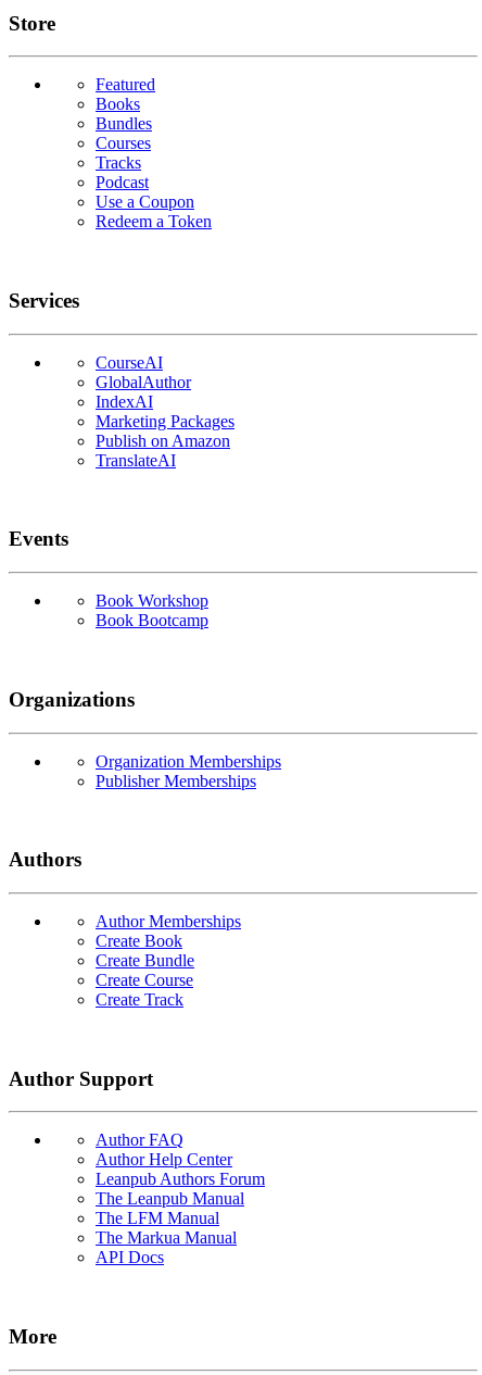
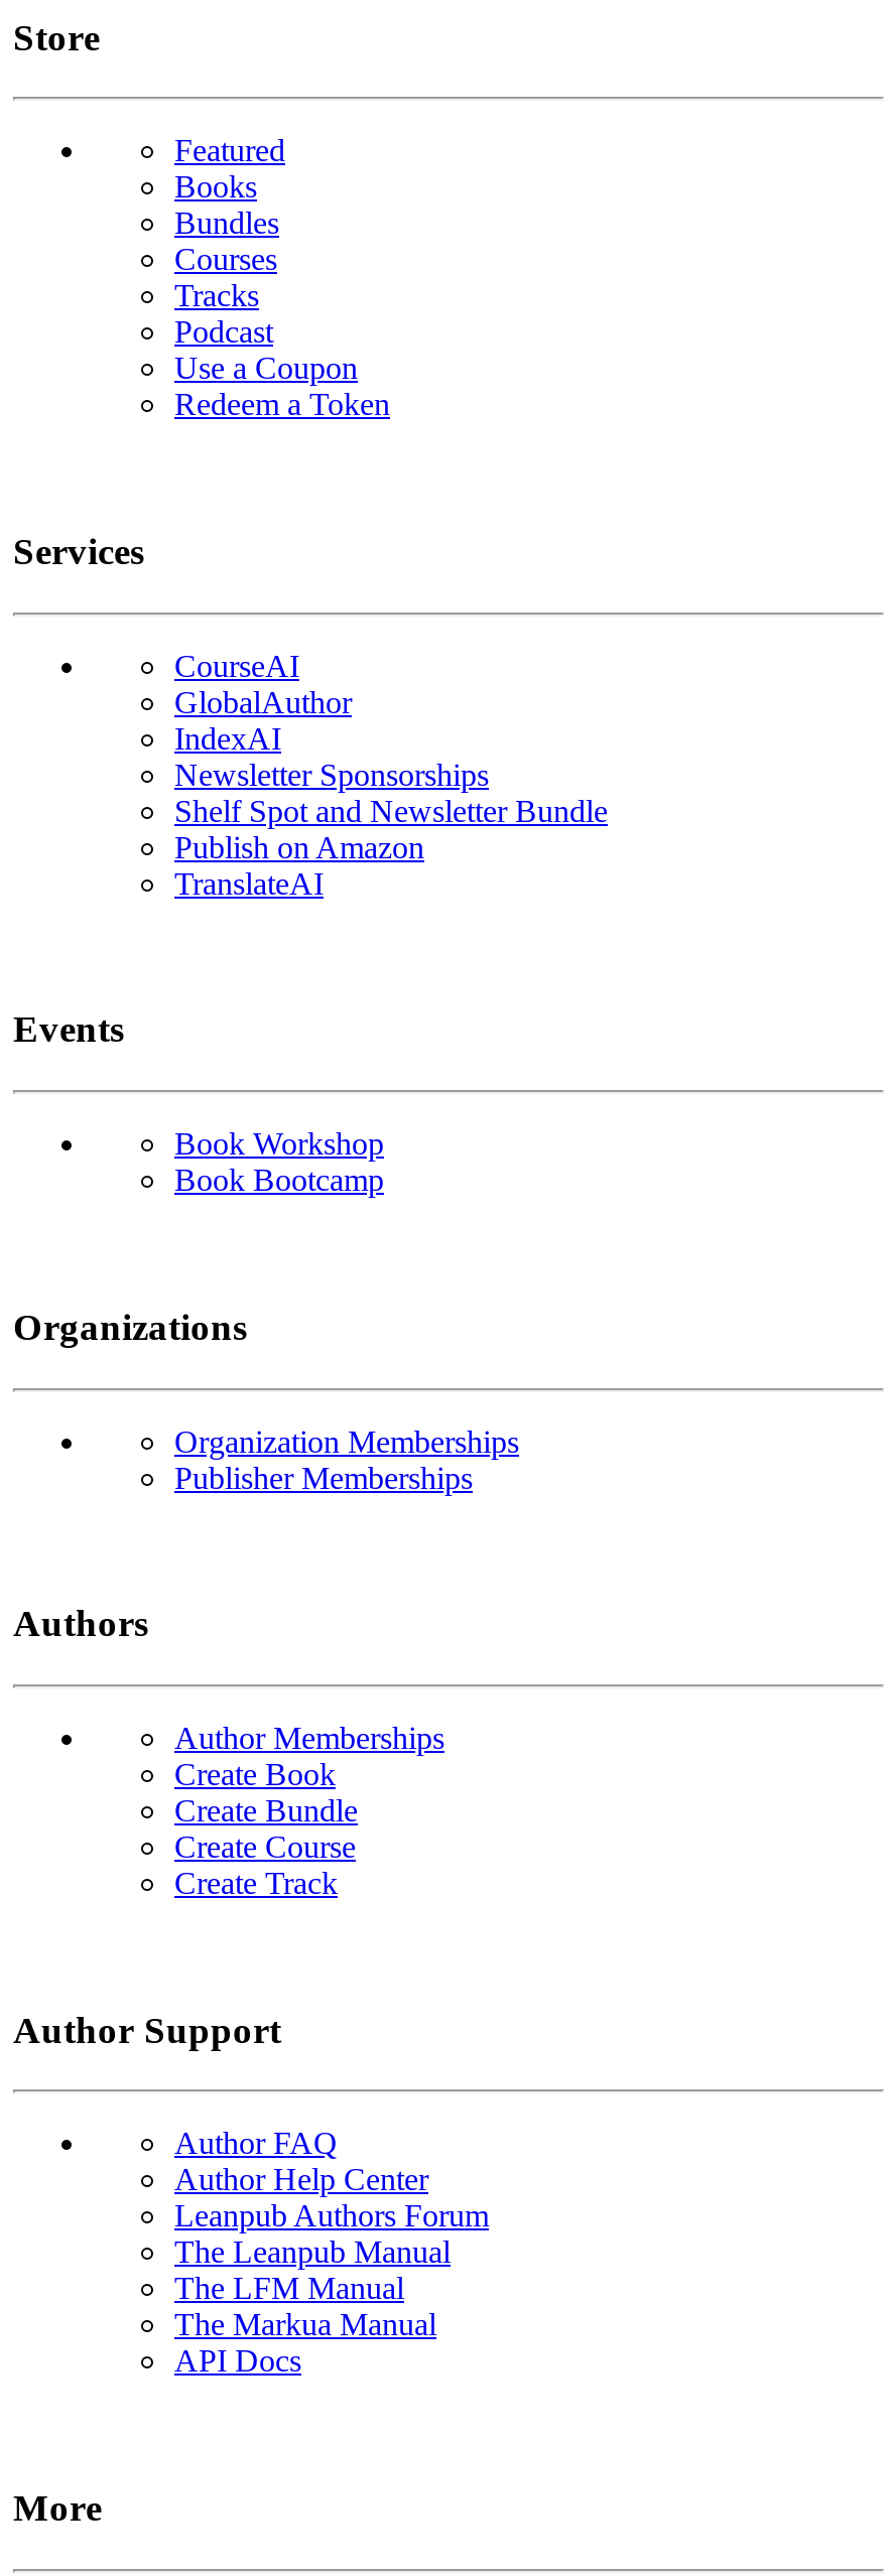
[96,412,234,430] Marketing Packages -> [174,757,608,828] Newsletter Sponsorships | Shelf Spot and Newsletter Bundle

